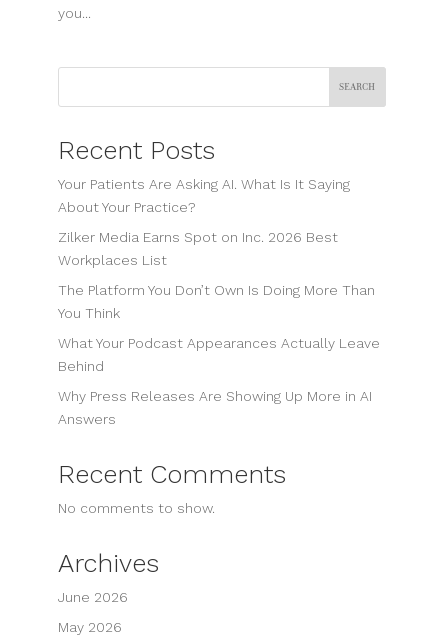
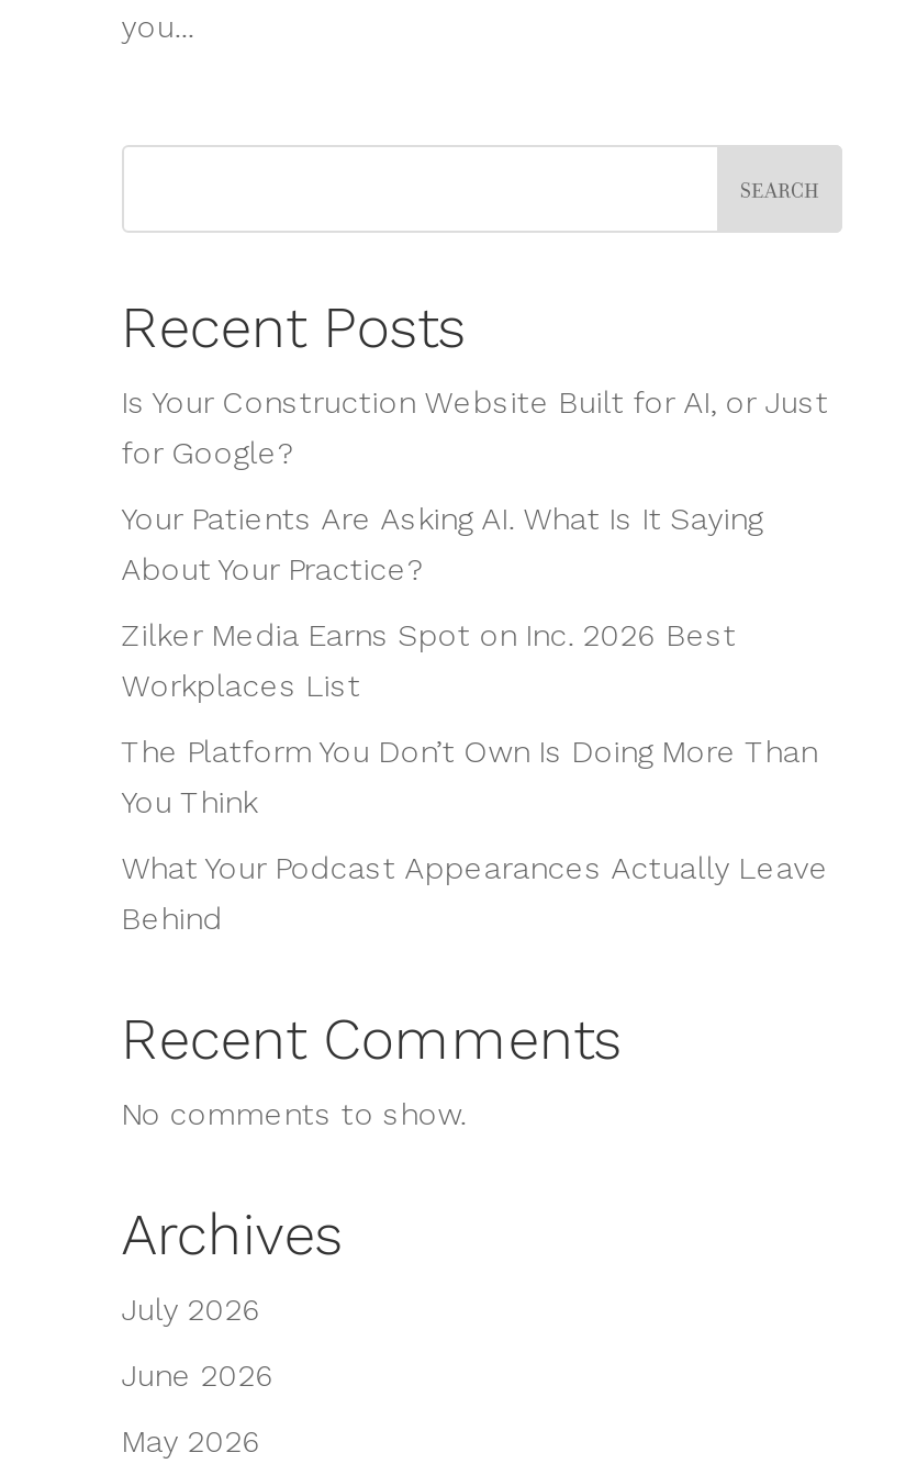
none -> [121,385,829,471] Is Your Construction Website Built for AI, or Just | for Google?
moved [58,176,380,374] -> [121,501,829,936]: Your Patients Are Asking AI. What Is It Saying | About Your Practice? | Zilker Media Earns Spot on Inc. 2026 Best | Workplaces List | The Platform You Don’t Own Is Doing More Than | You Think | What Your Podcast Appearances Actually Leave | Behind
[58,388,372,427] Why Press Releases Are Showing Up More in AI | Answers -> none
none -> [121,1292,262,1327] July 2026

